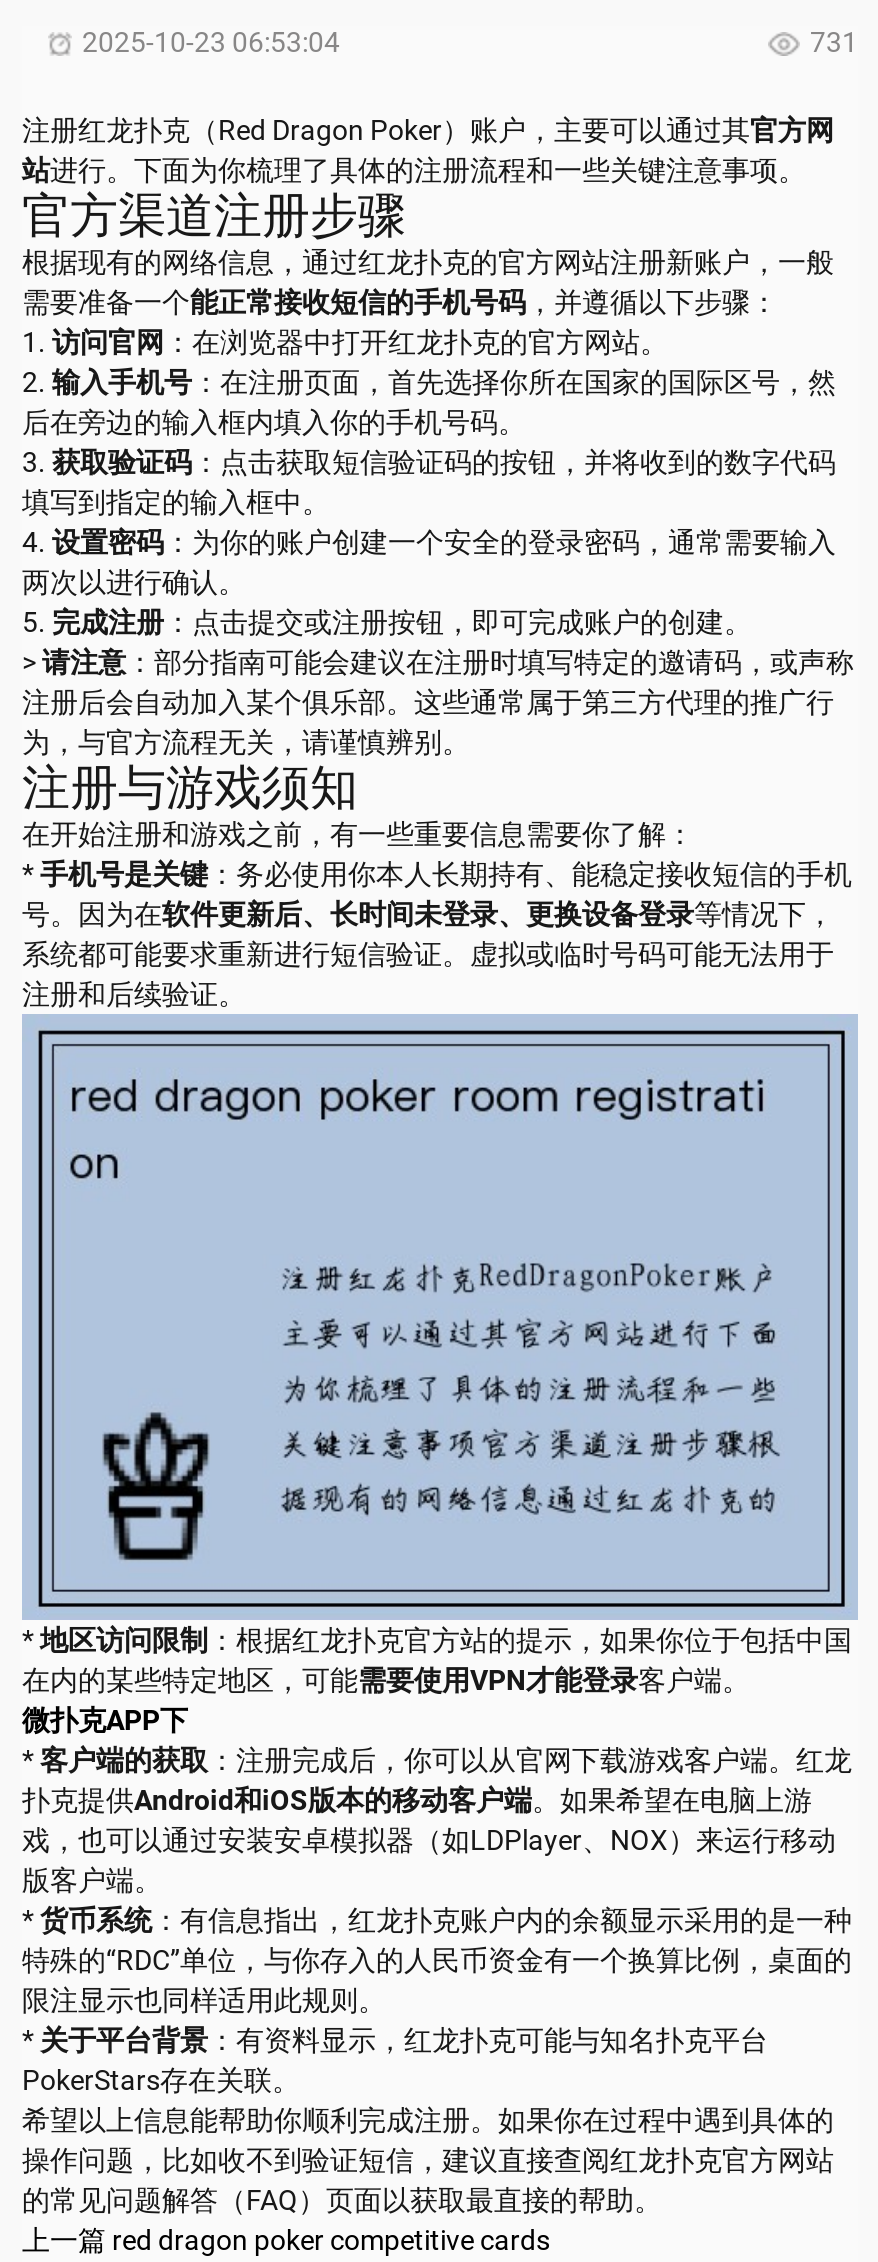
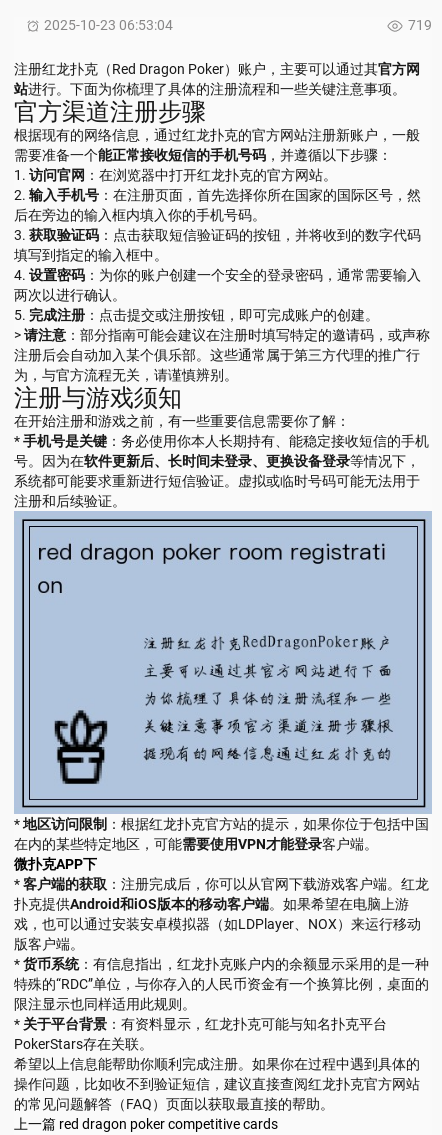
[810,26,858,58] 731 -> [408,17,432,33] 719

